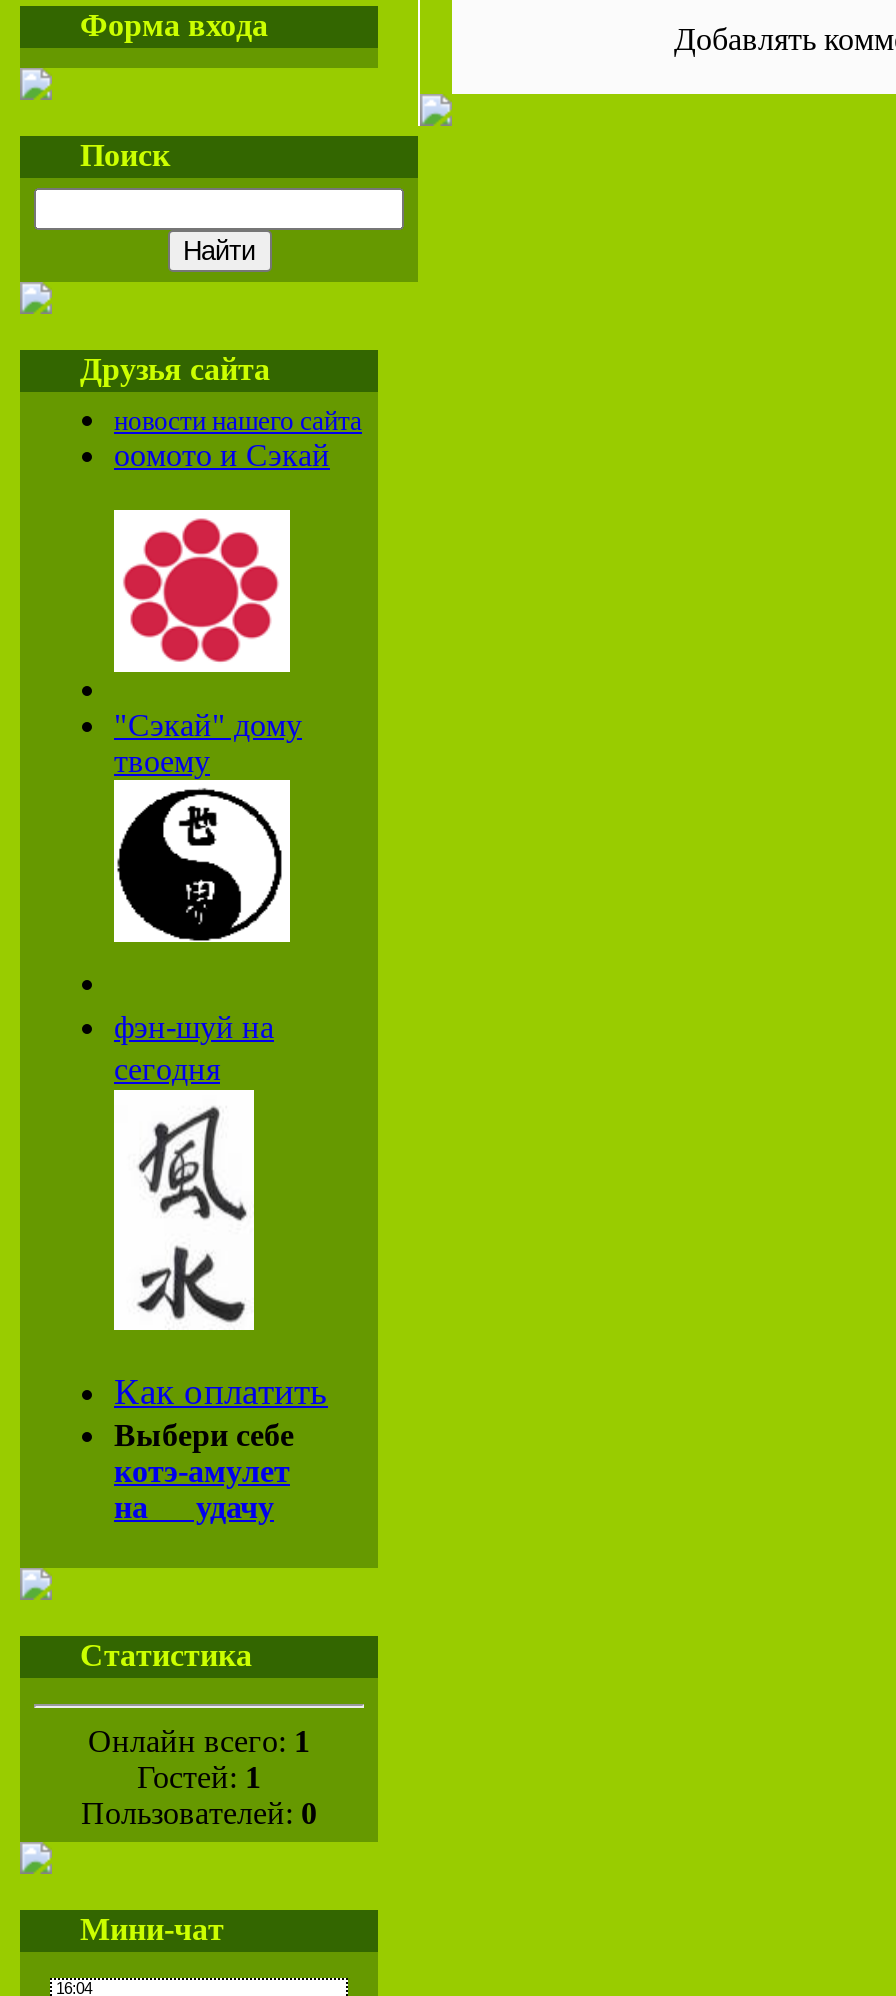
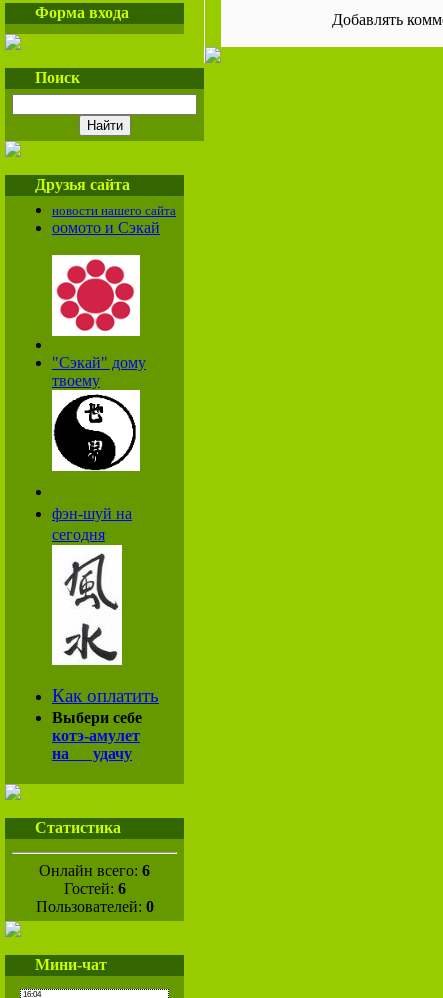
[88,1724,310,1758] Онлайн всего: 1 -> [39,862,150,879] Онлайн всего: 6
[137,1760,261,1794] Гостей: 1 -> [63,880,125,897] Гостей: 6

